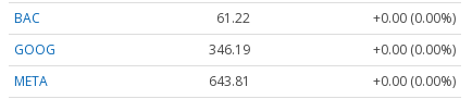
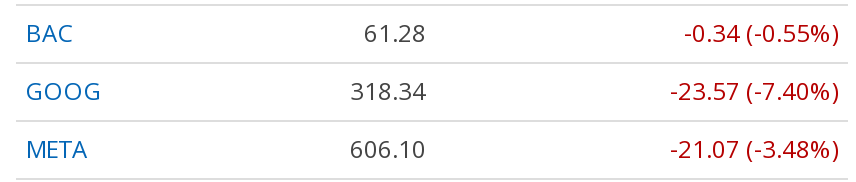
[216,9,250,27] 61.22 -> [364,16,426,50] 61.28
[373,9,456,27] +0.00 (0.00%) -> [684,16,838,50] -0.34 (-0.55%)
[209,40,250,59] 346.19 -> [350,74,426,108] 318.34
[373,40,456,59] +0.00 (0.00%) -> [670,74,838,108] -23.57 (-7.40%)
[209,72,250,91] 643.81 -> [350,132,426,166] 606.10
[373,72,456,91] +0.00 (0.00%) -> [670,132,838,166] -21.07 (-3.48%)

